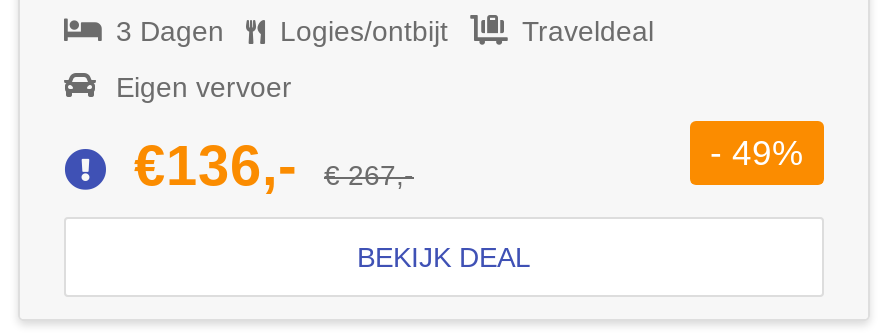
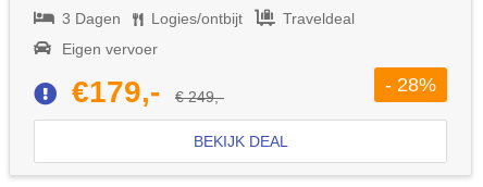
[134,134,296,196] €136,- -> [72,74,160,108] €179,-
[710,132,804,172] - 49% -> [385,73,436,95] - 28%
[324,158,414,190] € 267,- -> [175,88,224,105] € 249,-

